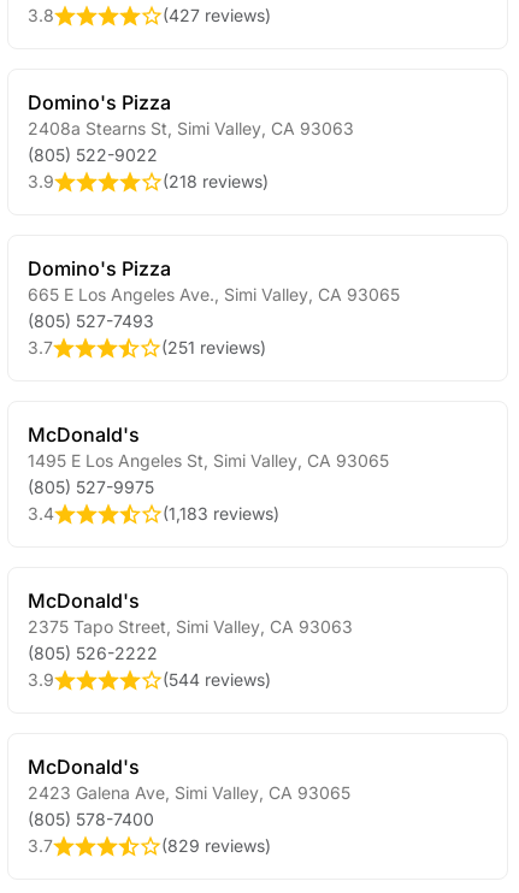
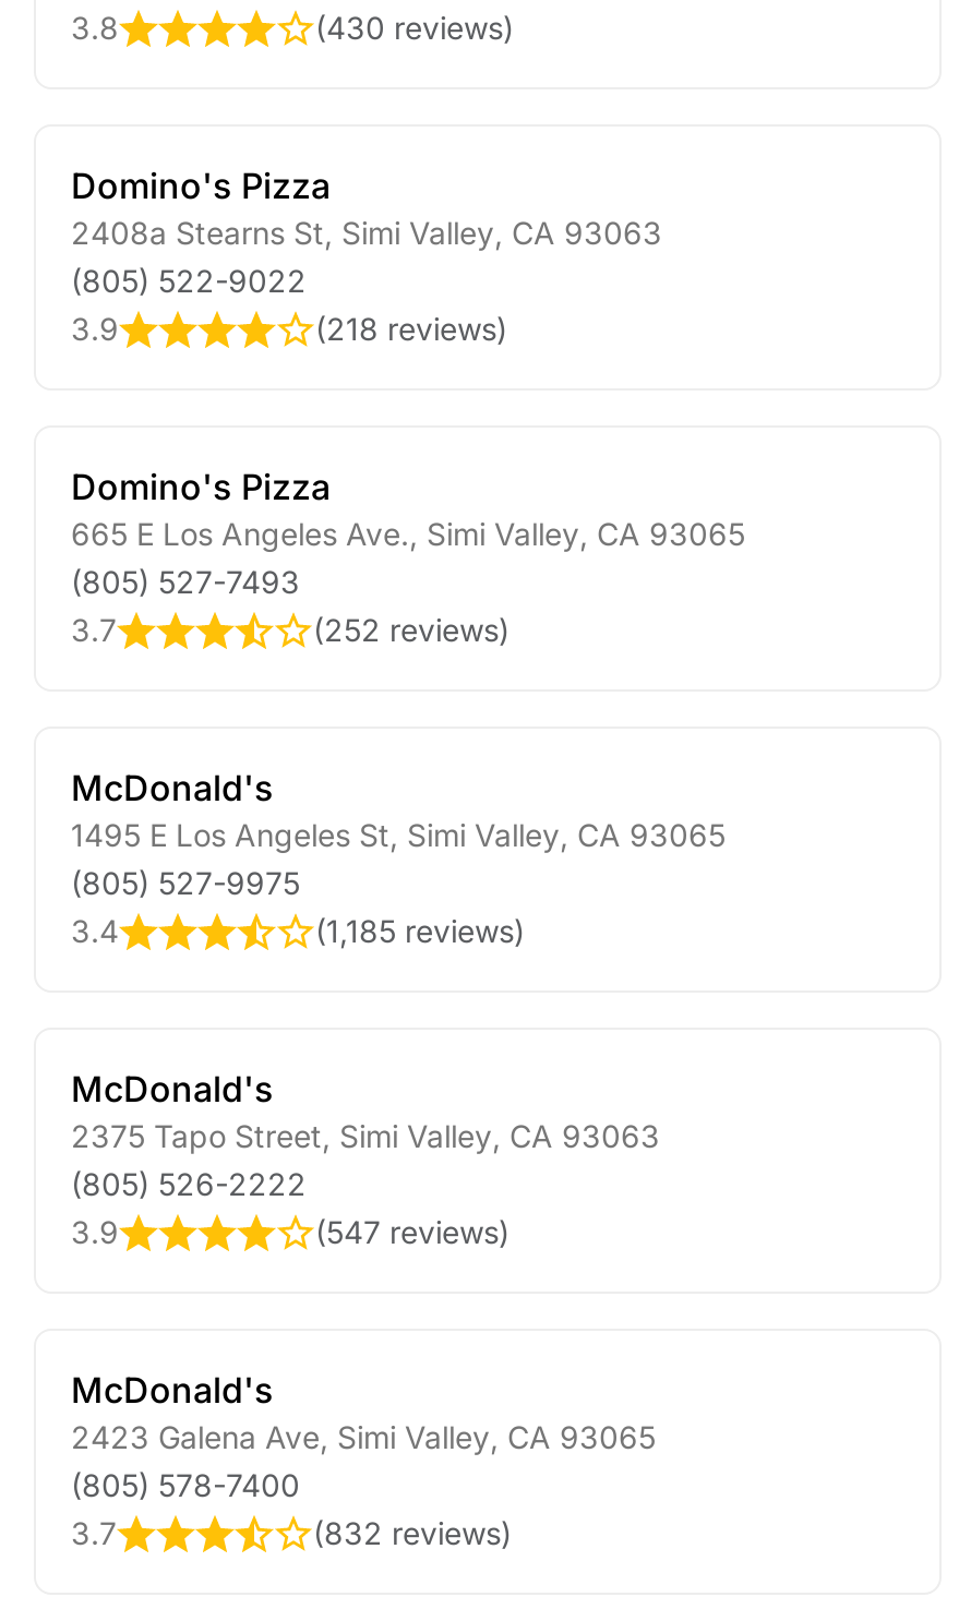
[163,5,271,25] (427 reviews) -> [315,9,514,46] (430 reviews)
[161,337,266,357] (251 reviews) -> [313,611,510,648] (252 reviews)
[163,503,279,524] (1,183 reviews) -> [315,912,525,949] (1,185 reviews)
[163,669,271,690] (544 reviews) -> [315,1213,510,1250] (547 reviews)
[161,835,271,856] (829 reviews) -> [313,1514,512,1551] (832 reviews)

